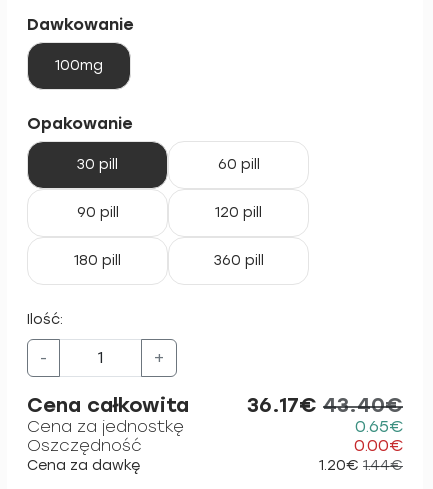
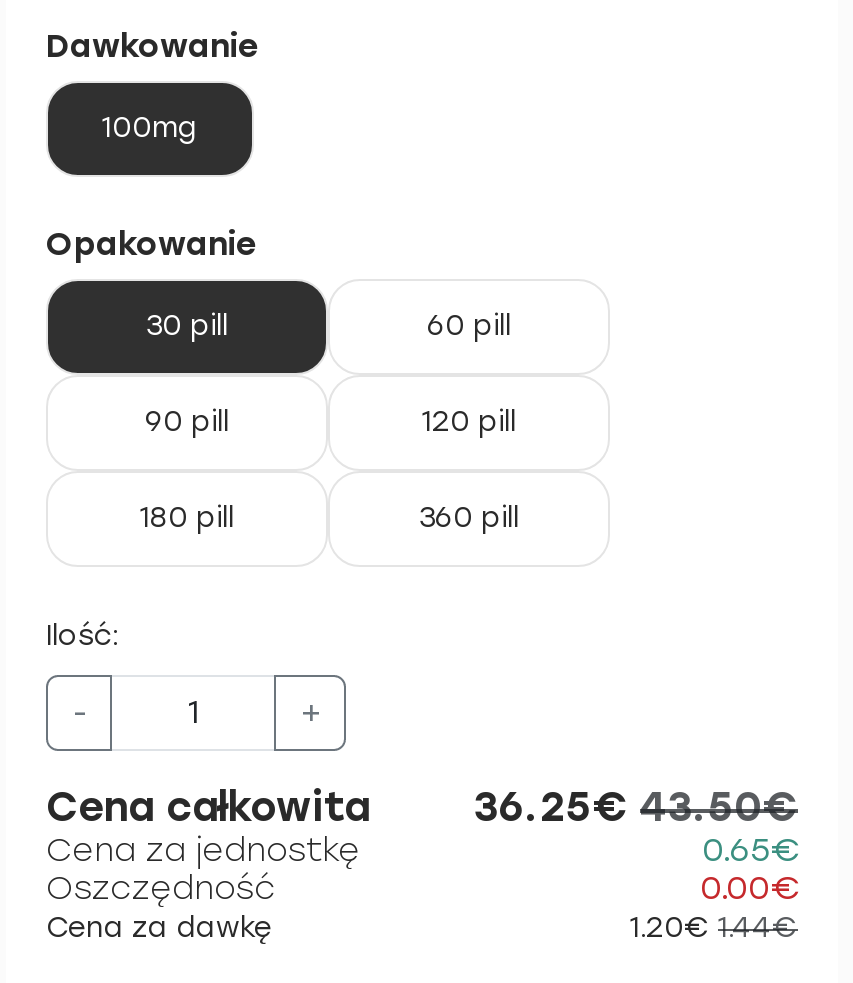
[247,393,403,417] 36.17€ 43.40€ -> [474,783,798,831] 36.25€ 43.50€

